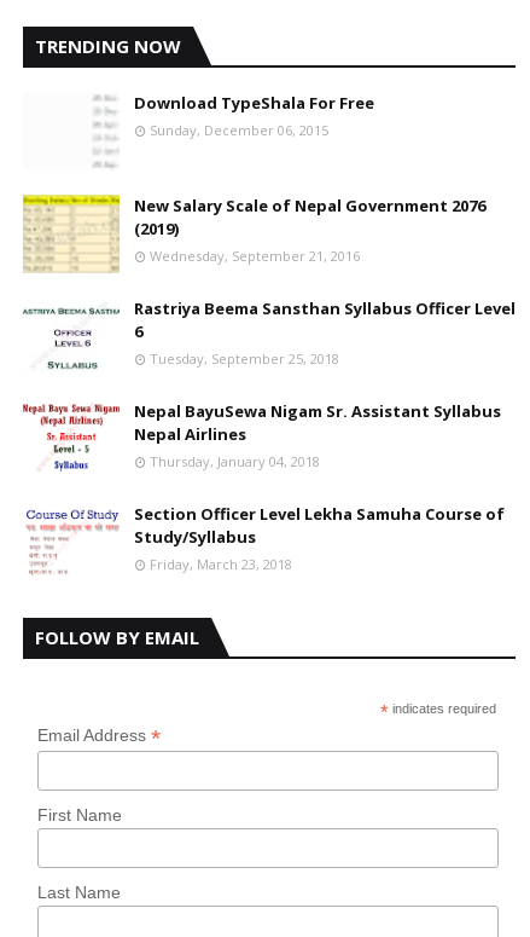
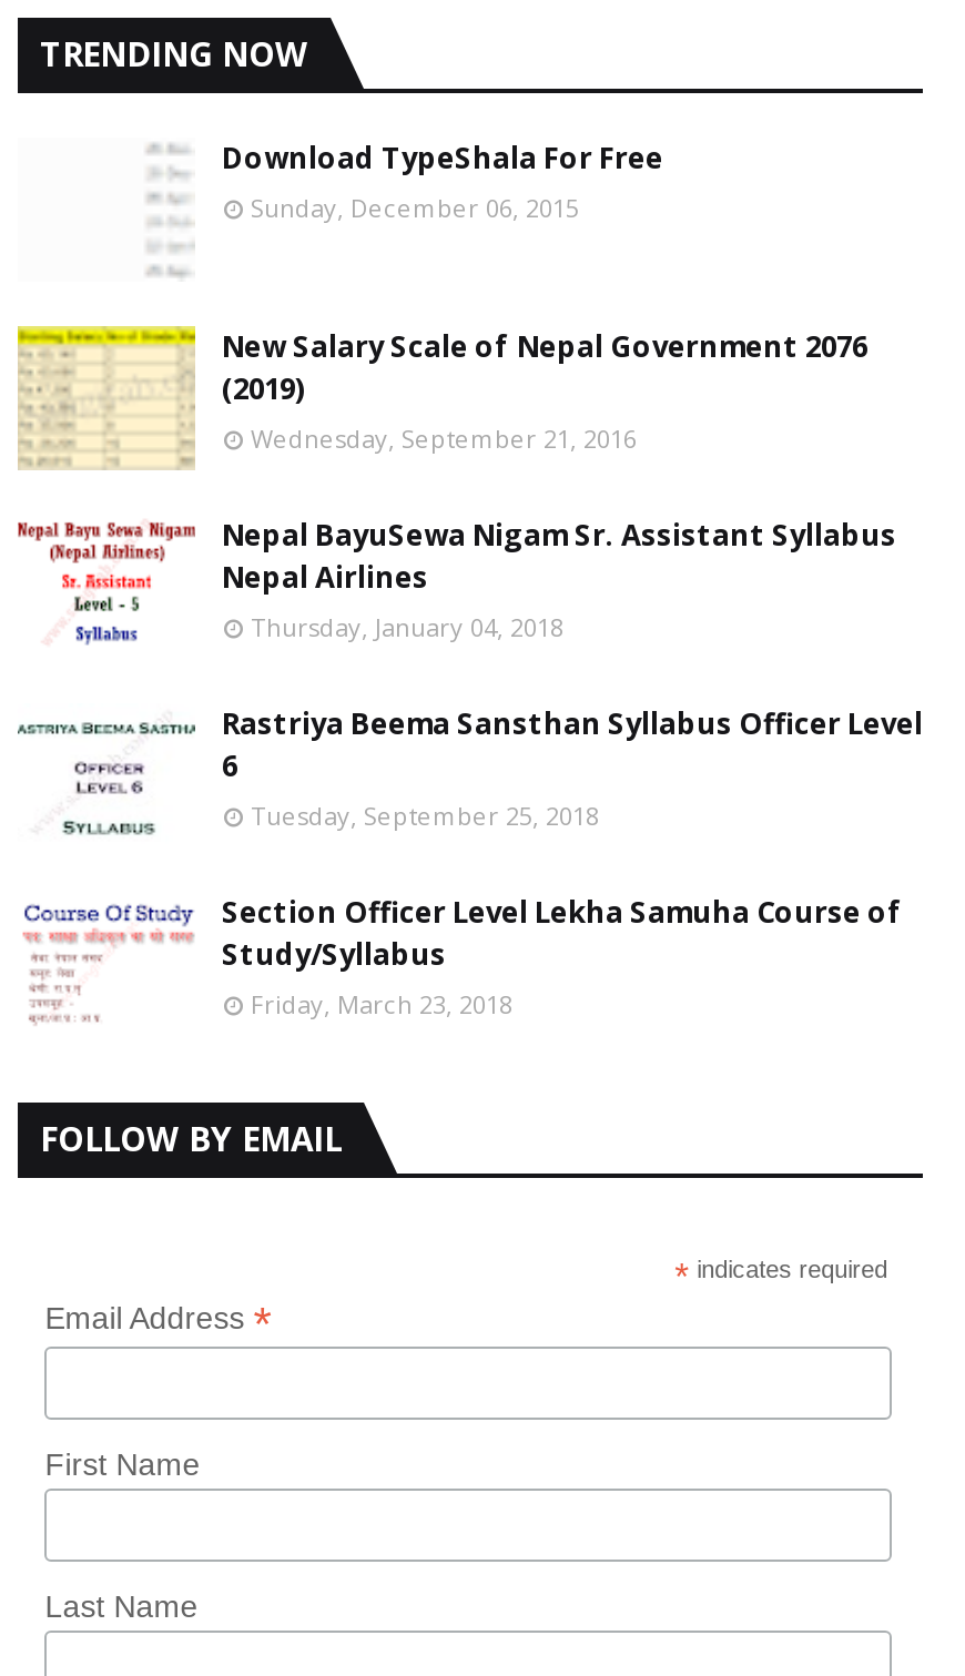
moved [37,297,516,372] -> [44,703,923,841]: [image] | Rastriya Beema Sansthan Syllabus Officer Level | 6 | Tuesday, September 25, 2018
moved [22,400,501,470] -> [16,515,896,646]: [image] | Nepal BayuSewa Nigam Sr. Assistant Syllabus | Nepal Airlines | Thursday, January 04, 2018

